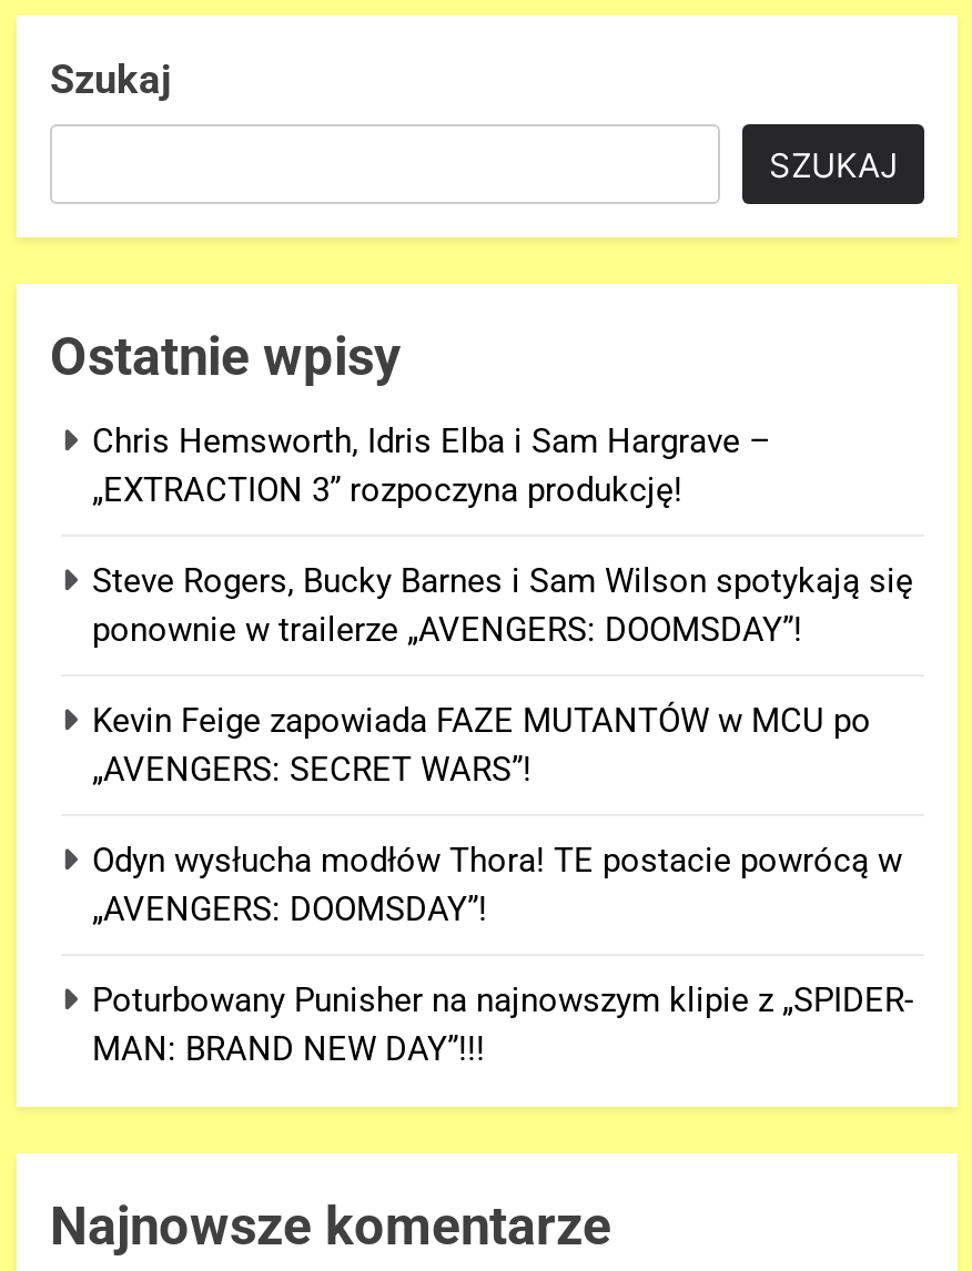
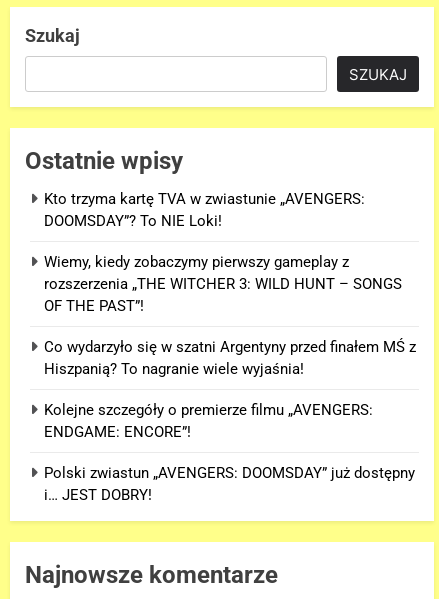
[92,421,771,510] Chris Hemsworth, Idris Elba i Sam Hargrave – | „EXTRACTION 3” rozpoczyna produkcję! -> [44,190,365,230] Kto trzyma kartę TVA w zwiastunie „AVENGERS: | DOOMSDAY”? To NIE Loki!
[92,561,913,650] Steve Rogers, Bucky Barnes i Sam Wilson spotykają się | ponownie w trailerze „AVENGERS: DOOMSDAY”! -> [44,253,402,315] Wiemy, kiedy zobaczymy pierwszy gameplay z | rozszerzenia „THE WITCHER 3: WILD HUNT – SONGS | OF THE PAST”!
[92,701,871,789] Kevin Feige zapowiada FAZE MUTANTÓW w MCU po | „AVENGERS: SECRET WARS”! -> [44,338,416,378] Co wydarzyło się w szatni Argentyny przed finałem MŚ z | Hiszpanią? To nagranie wiele wyjaśnia!
[92,840,902,929] Odyn wysłucha modłów Thora! TE postacie powrócą w | „AVENGERS: DOOMSDAY”! -> [44,401,373,441] Kolejne szczegóły o premierze filmu „AVENGERS: | ENDGAME: ENCORE”!
[92,980,913,1069] Poturbowany Punisher na najnowszym klipie z „SPIDER- | MAN: BRAND NEW DAY”!!! -> [44,464,415,504] Polski zwiastun „AVENGERS: DOOMSDAY” już dostępny | i… JEST DOBRY!

